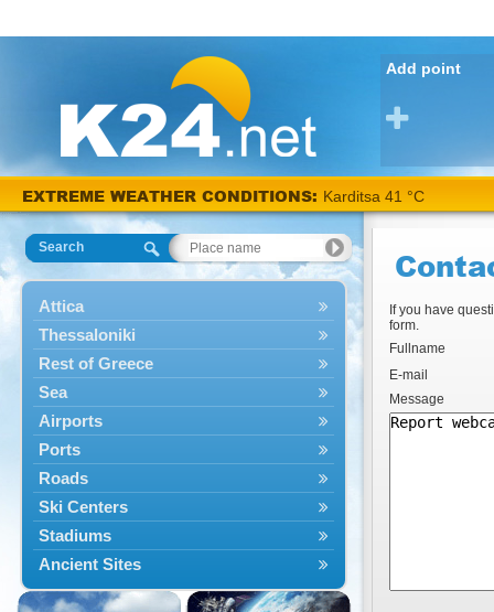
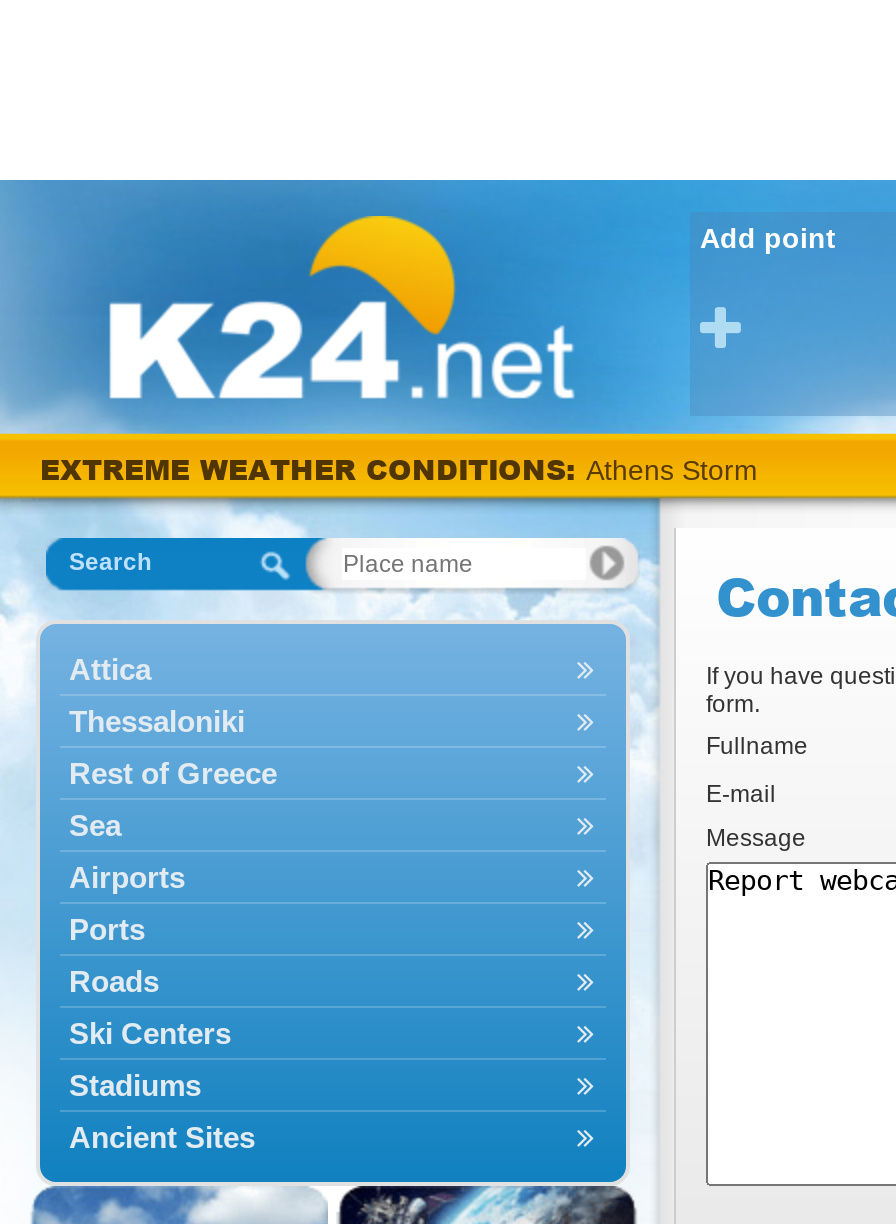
[22,185,425,206] EXTREME WEATHER CONDITIONS: Karditsa 41 °C -> [40,450,780,488] EXTREME WEATHER CONDITIONS: Grevena Storm

